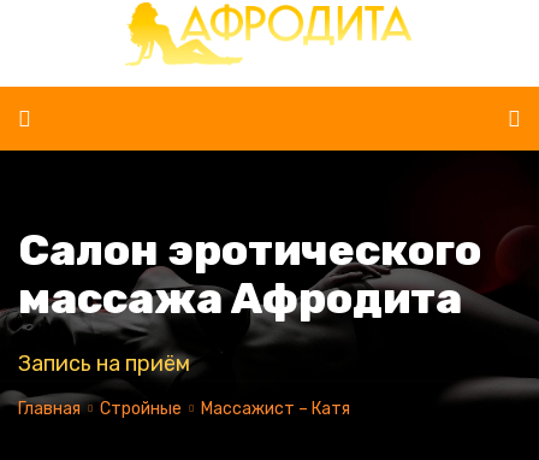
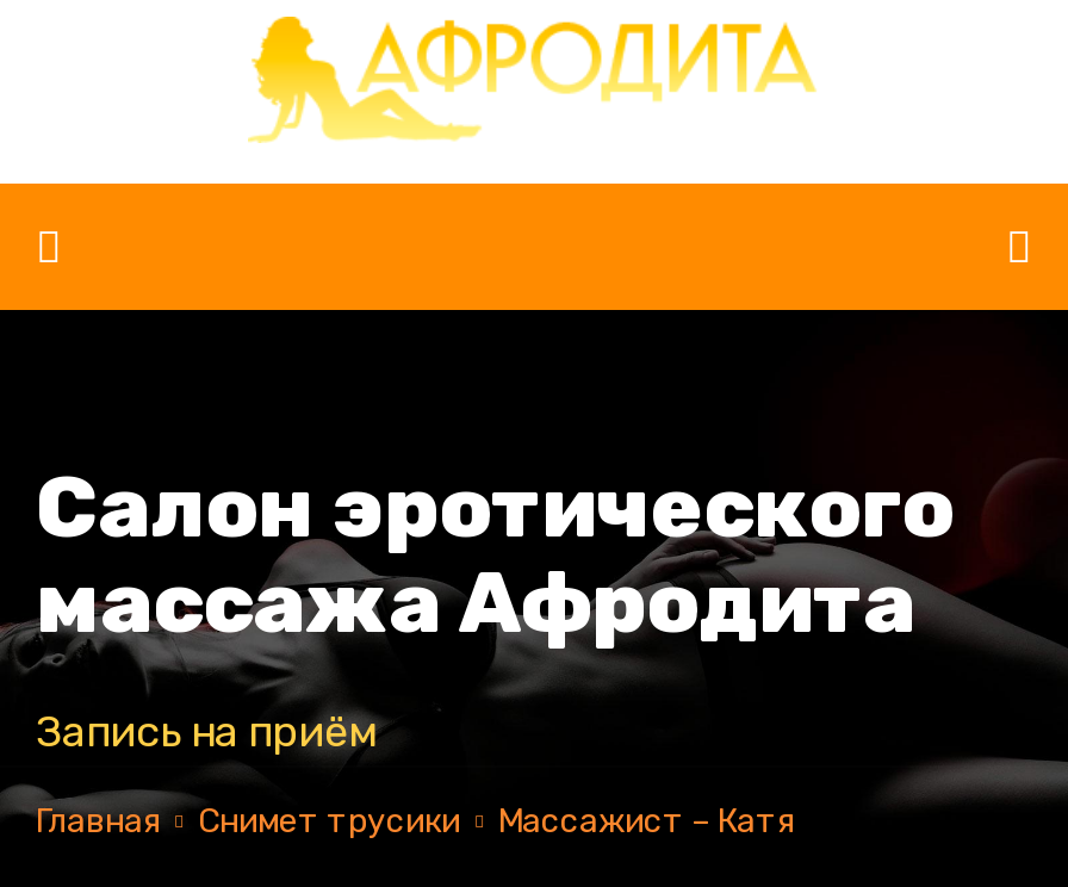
[100,399,182,419] Стройные -> [198,802,460,842] Снимет трусики

